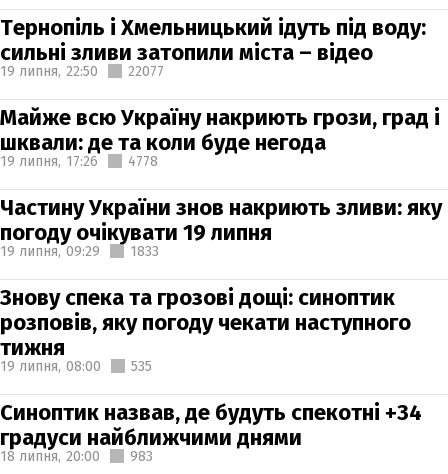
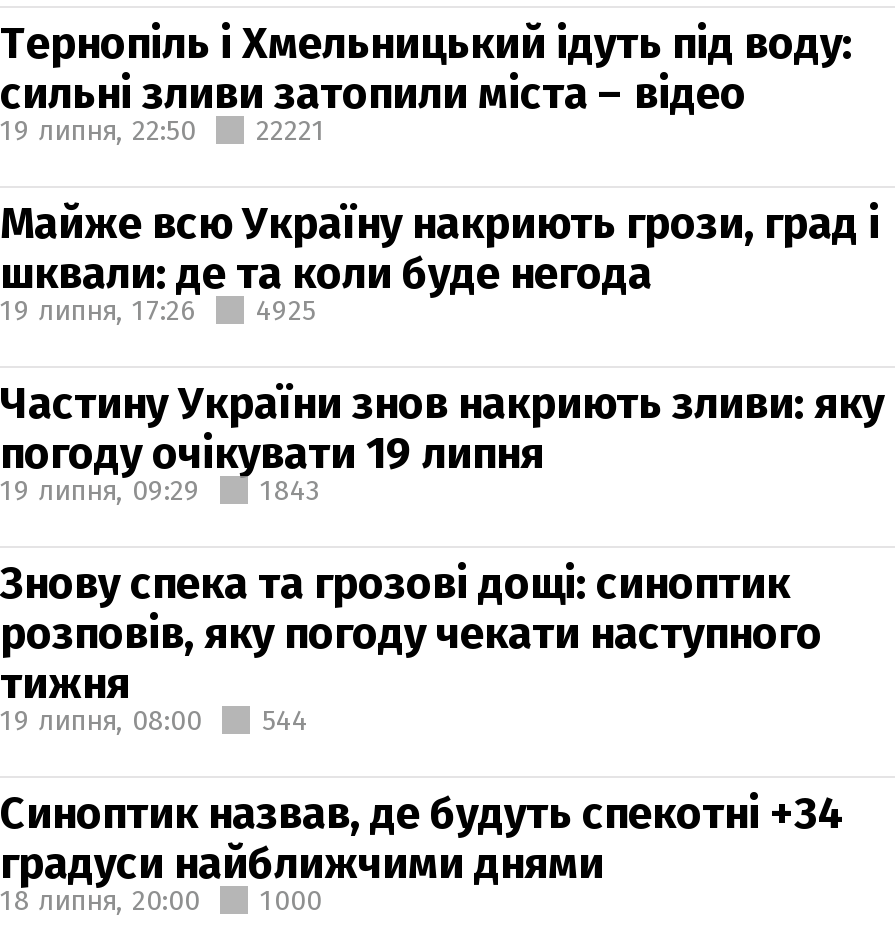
[0,62,164,79] 19 липня, 22:50 22077 -> [0,113,326,147] 19 липня, 22:50 22221
[0,152,158,169] 19 липня, 17:26 4778 -> [0,293,316,327] 19 липня, 17:26 4925
[0,242,159,259] 19 липня, 09:29 1833 -> [0,473,320,507] 19 липня, 09:29 1843
[0,357,152,374] 19 липня, 08:00 535 -> [0,703,308,737] 19 липня, 08:00 544
[0,447,153,464] 18 липня, 20:00 983 -> [0,883,322,917] 18 липня, 20:00 1000

